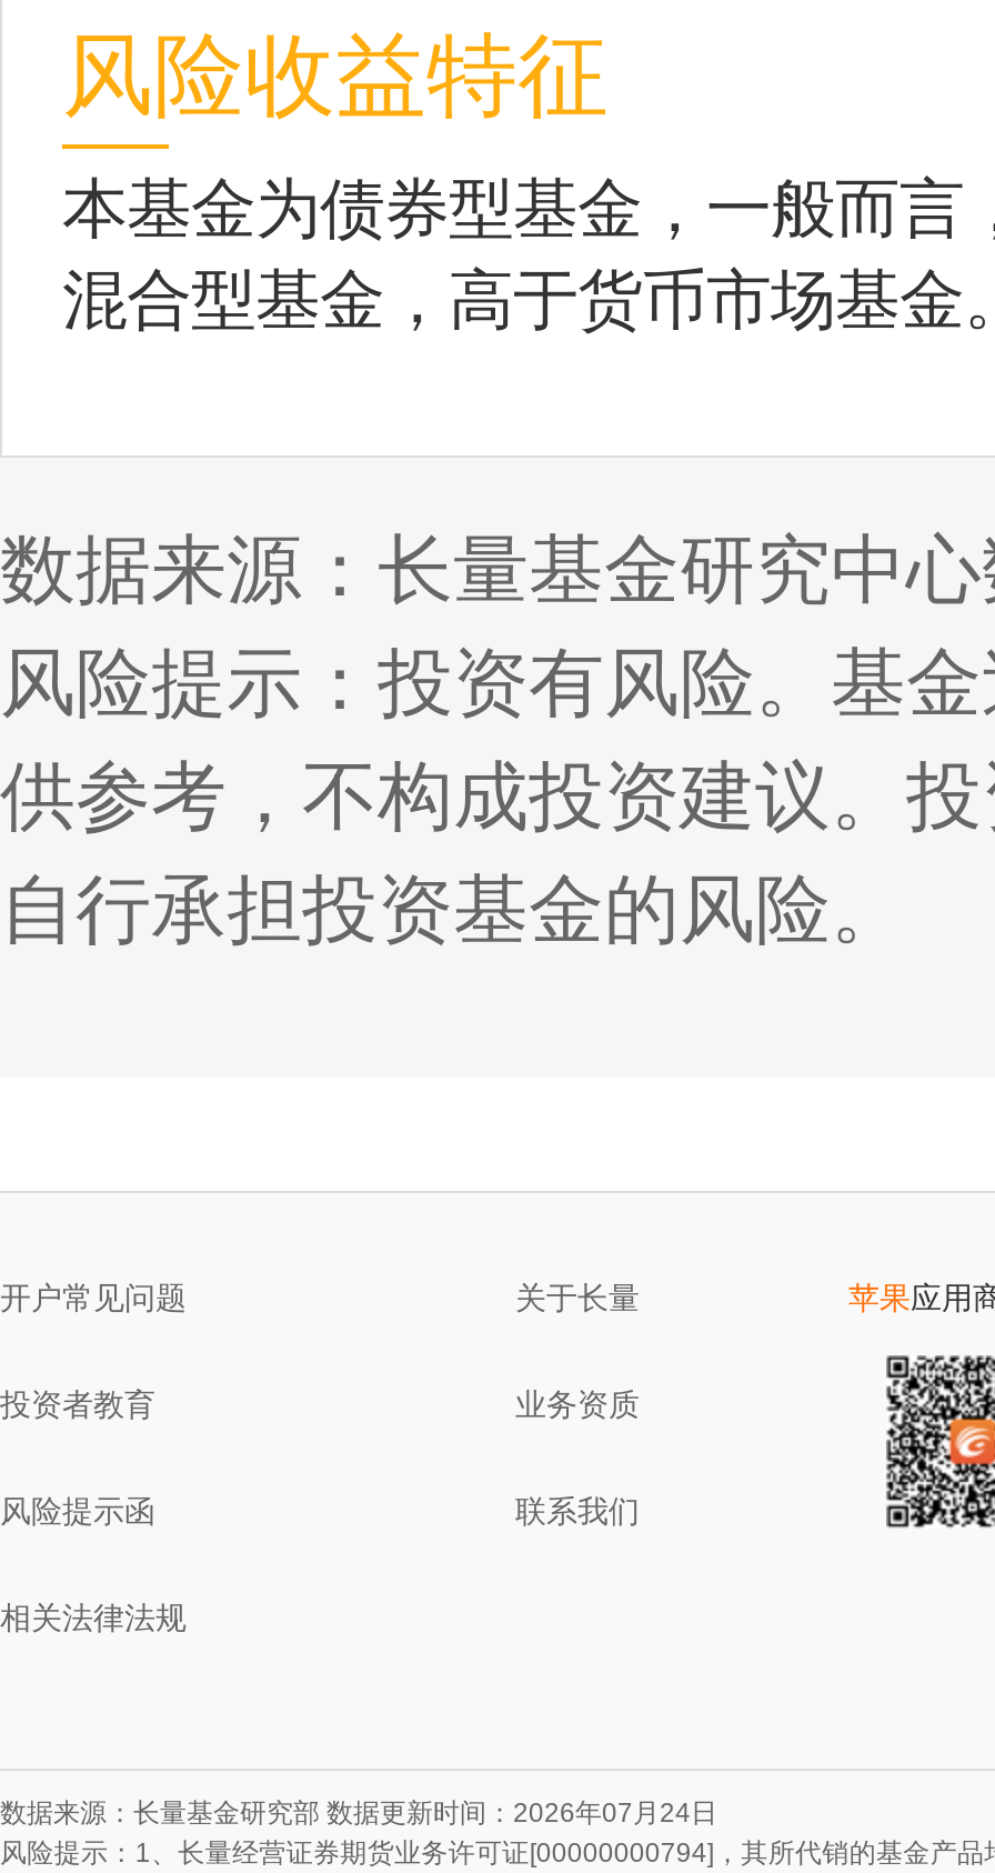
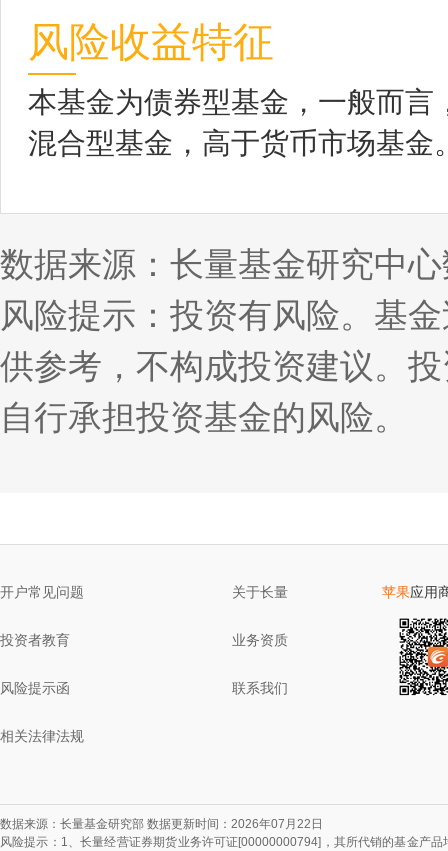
[0,1797,717,1829] 数据来源：长量基金研究部 数据更新时间：2026年07月24日 -> [0,817,323,831] 数据来源：长量基金研究部 数据更新时间：2026年07月22日

